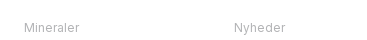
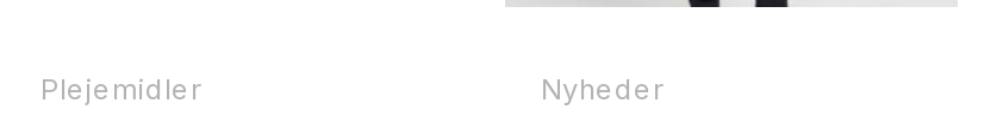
[24,20,79,35] Mineraler -> [41,70,200,106] Plejemidler

